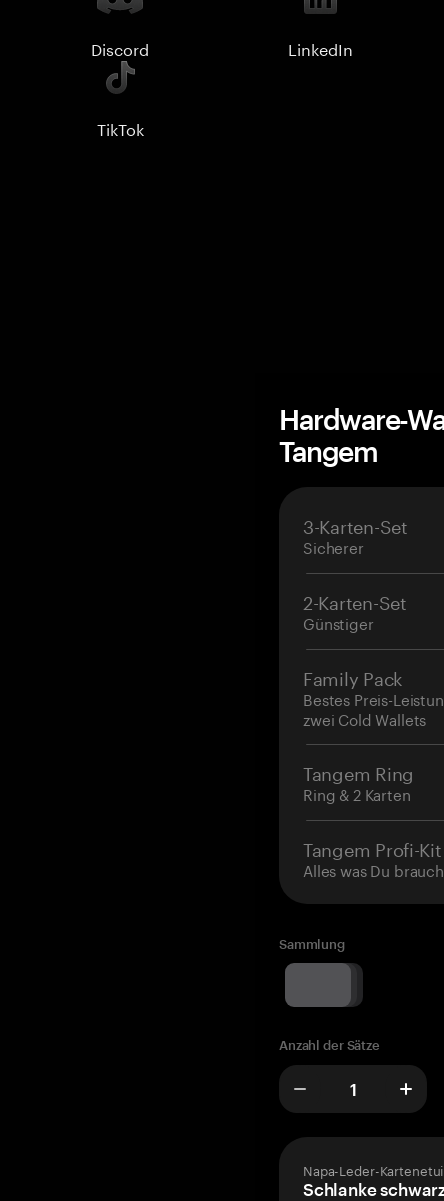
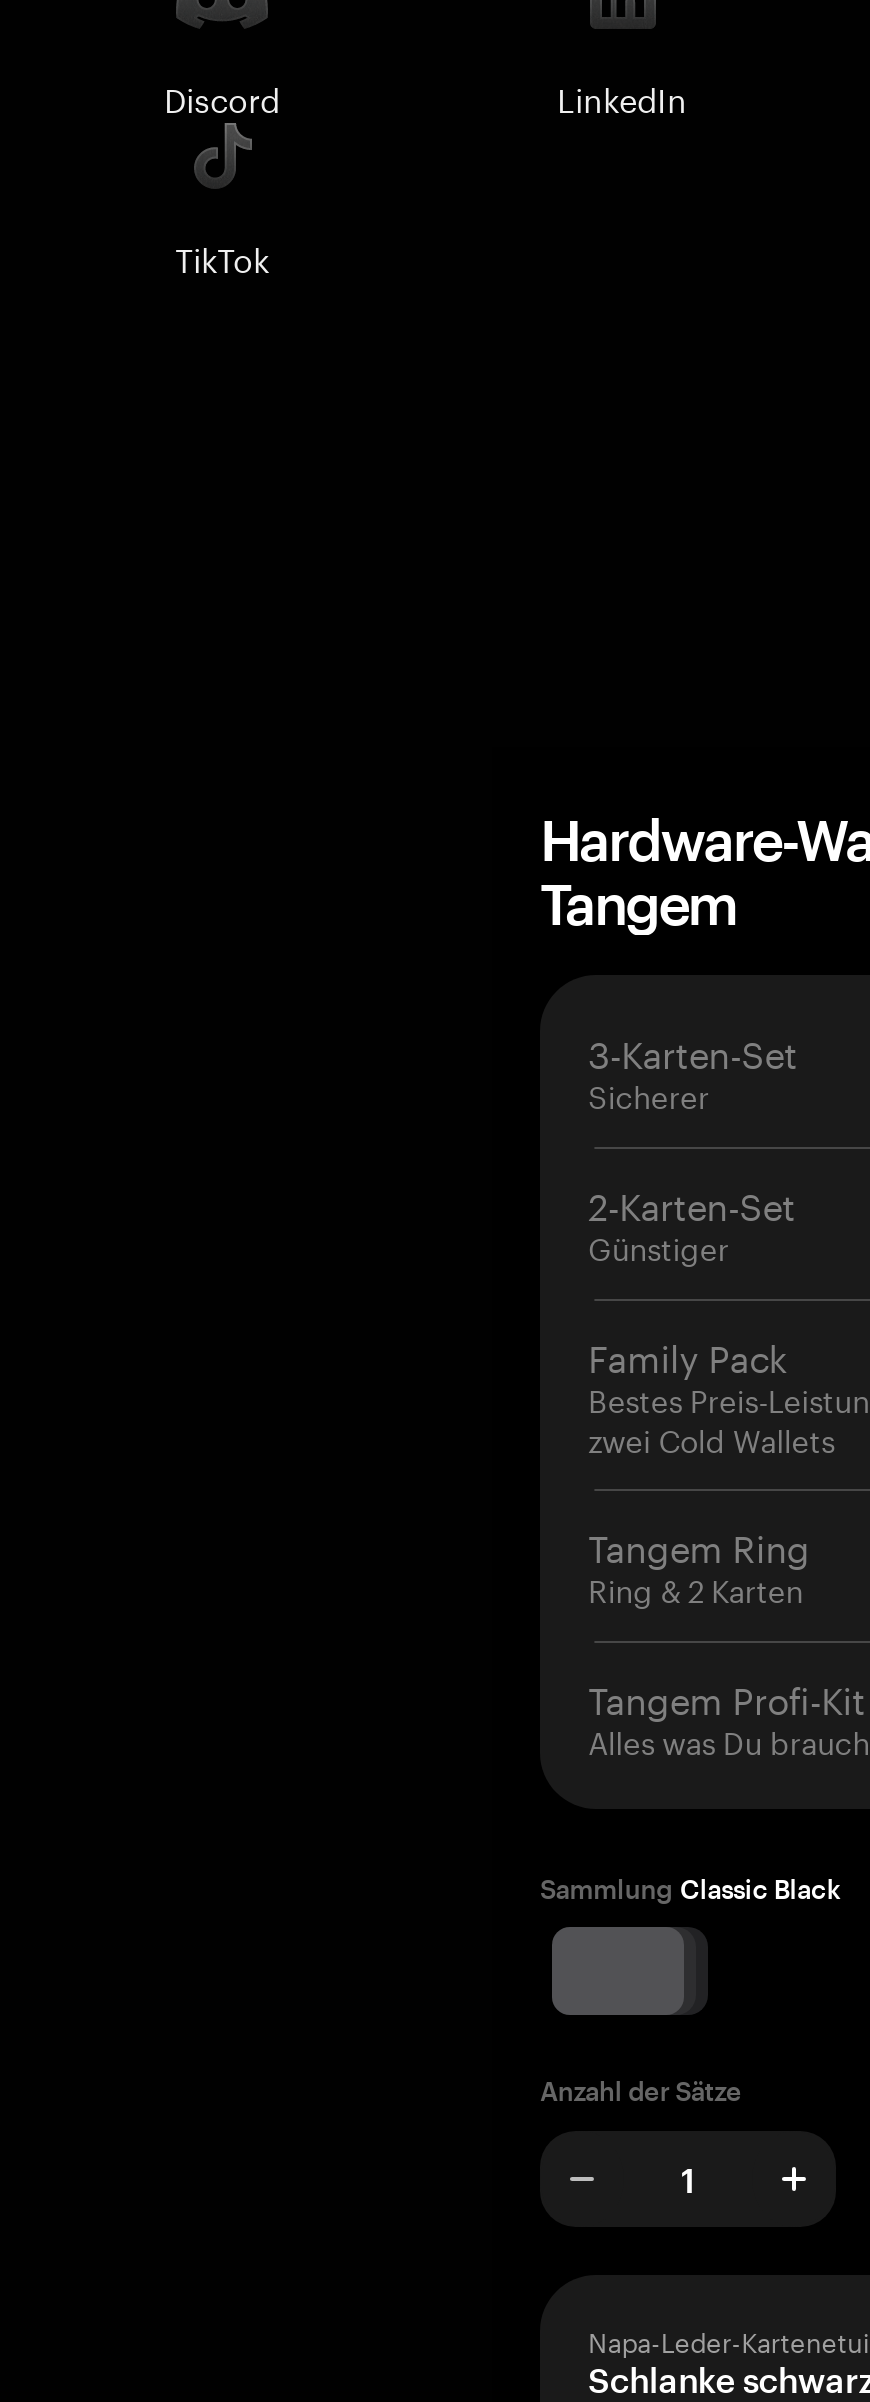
[279,936,345,952] Sammlung -> [540,1872,841,1904] Sammlung Classic Black

